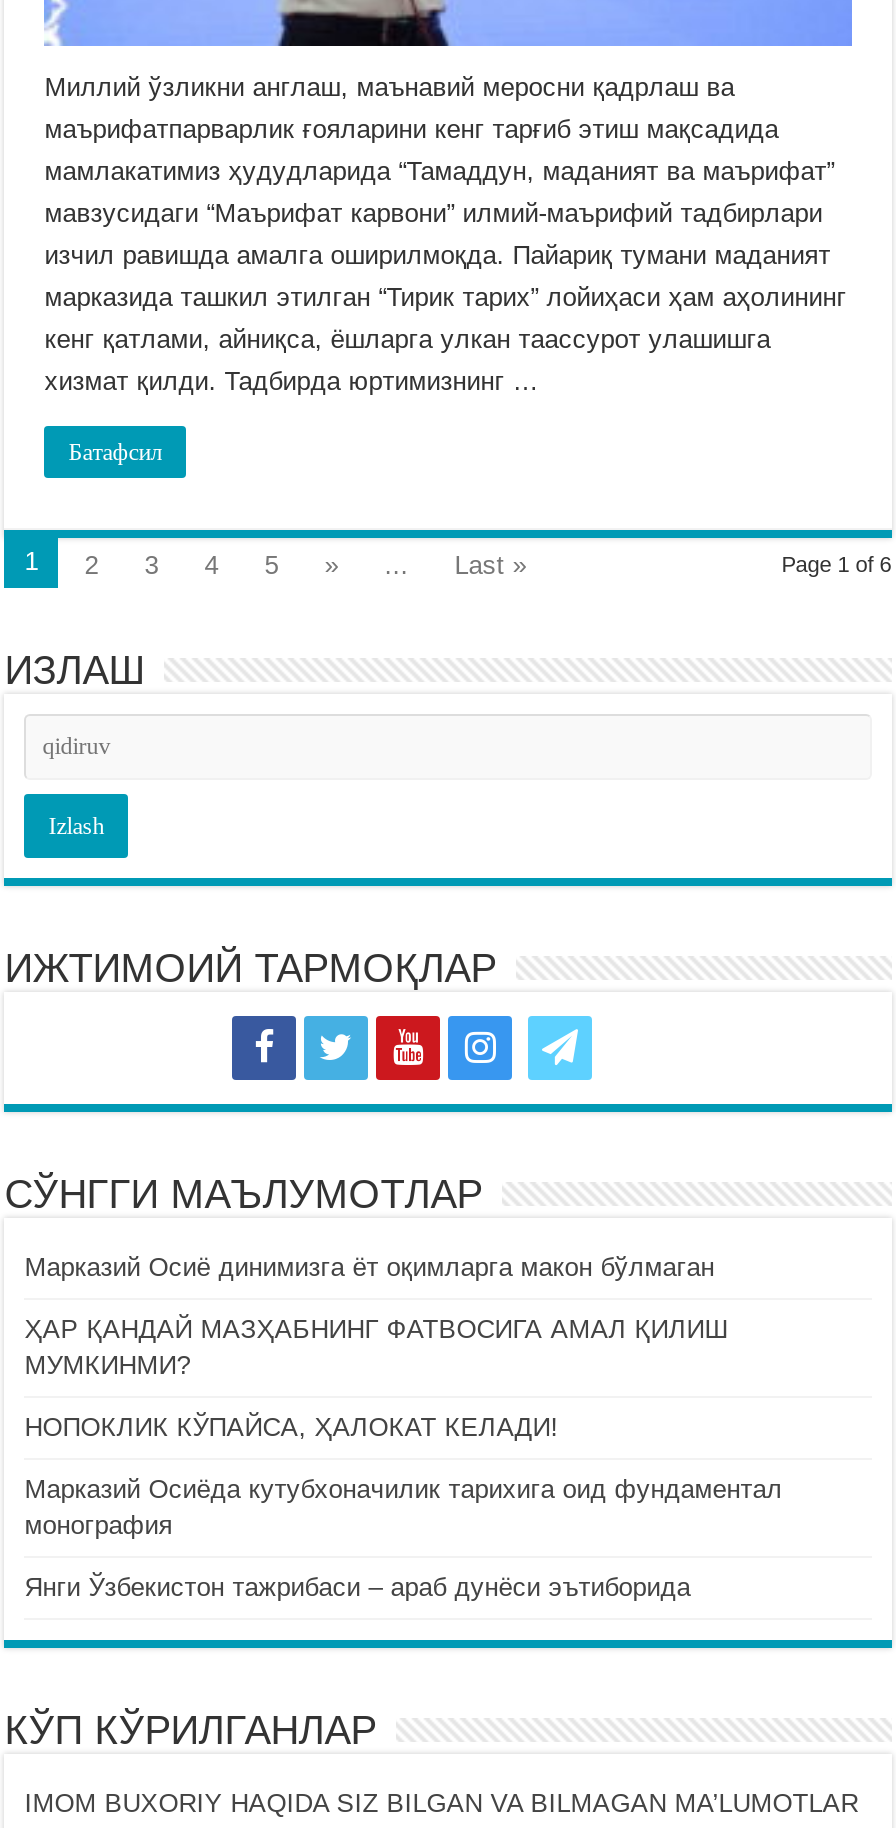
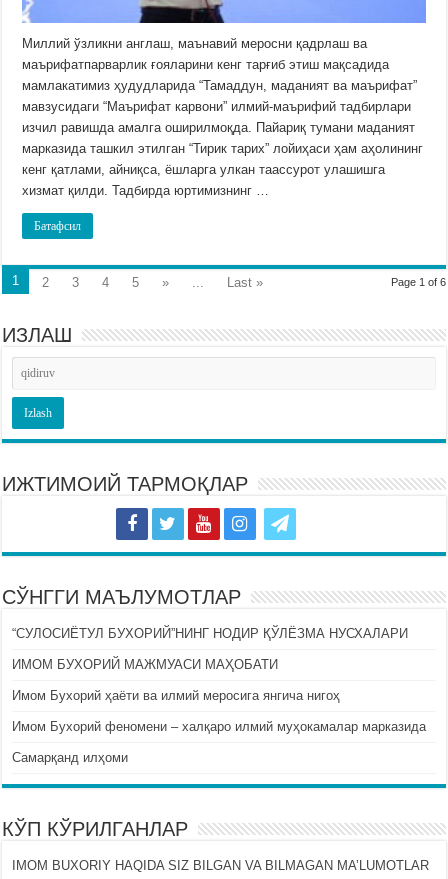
[24,1253,714,1283] Марказий Осиё динимизга ёт оқимларга макон бўлмаган -> [12,626,408,641] “СУЛОСИЁТУЛ БУХОРИЙ”НИНГ НОДИР ҚЎЛЁЗМА НУСХАЛАРИ
[24,1315,728,1381] ҲАР ҚАНДАЙ МАЗҲАБНИНГ ФАТВОСИГА АМАЛ ҚИЛИШ | МУМКИНМИ? -> [12,657,278,672] ИМОМ БУХОРИЙ МАЖМУАСИ МАҲОБАТИ
[24,1413,558,1443] НОПОКЛИК КЎПАЙСА, ҲАЛОКАТ КЕЛАДИ! -> [12,688,340,703] Имом Бухорий ҳаёти ва илмий меросига янгича нигоҳ
[24,1475,782,1541] Марказий Осиёда кутубхоначилик тарихига оид фундаментал | монография -> [12,719,426,734] Имом Бухорий феномени – халқаро илмий муҳокамалар марказида
[24,1573,690,1603] Янги Ўзбекистон тажрибаси – араб дунёси эътиборида -> [12,750,128,765] Самарқанд илҳоми

